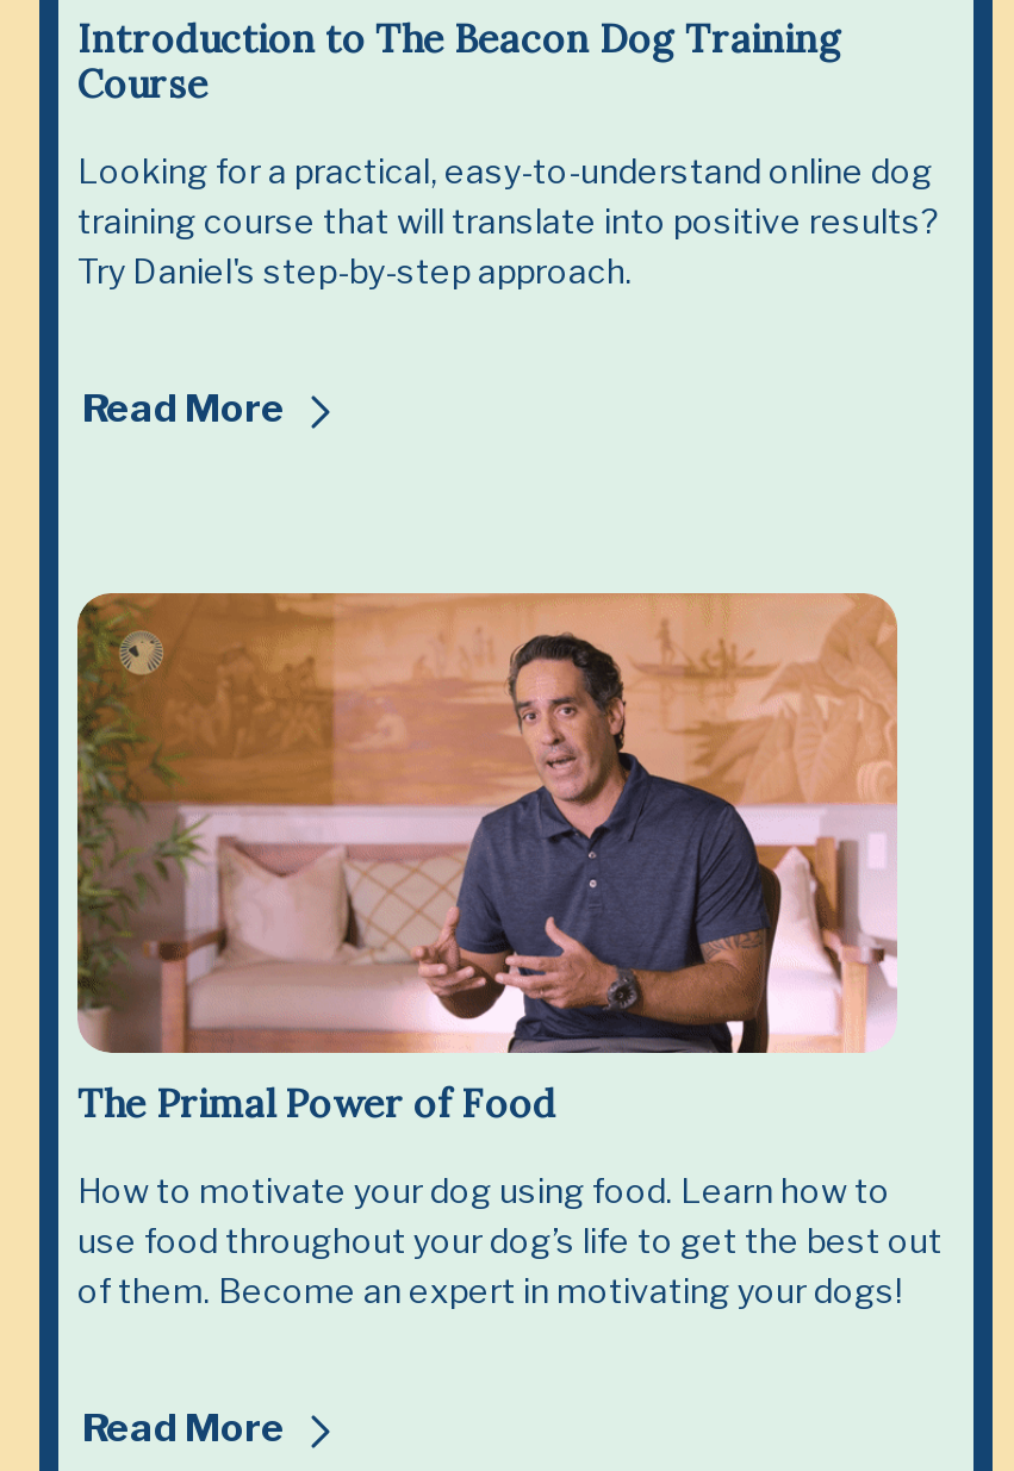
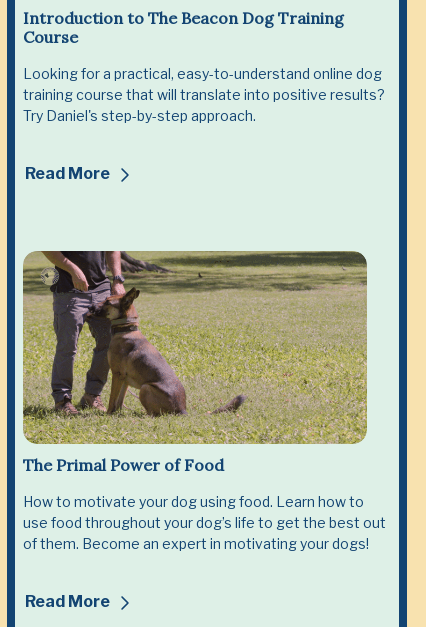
[75,591,897,1055] [image] -> [23,250,368,445] [image]

